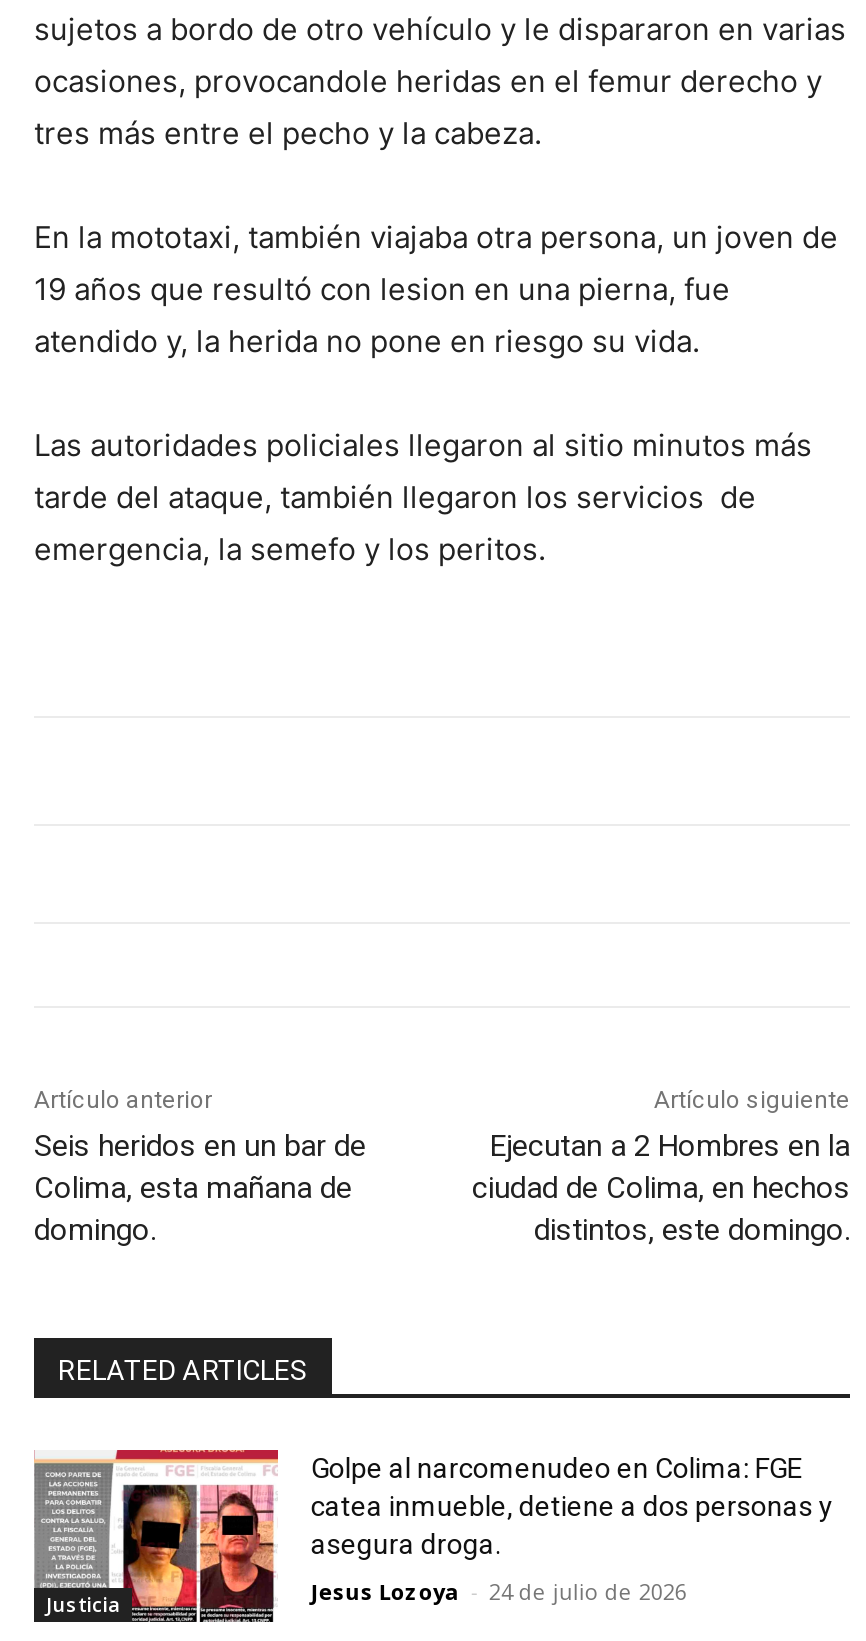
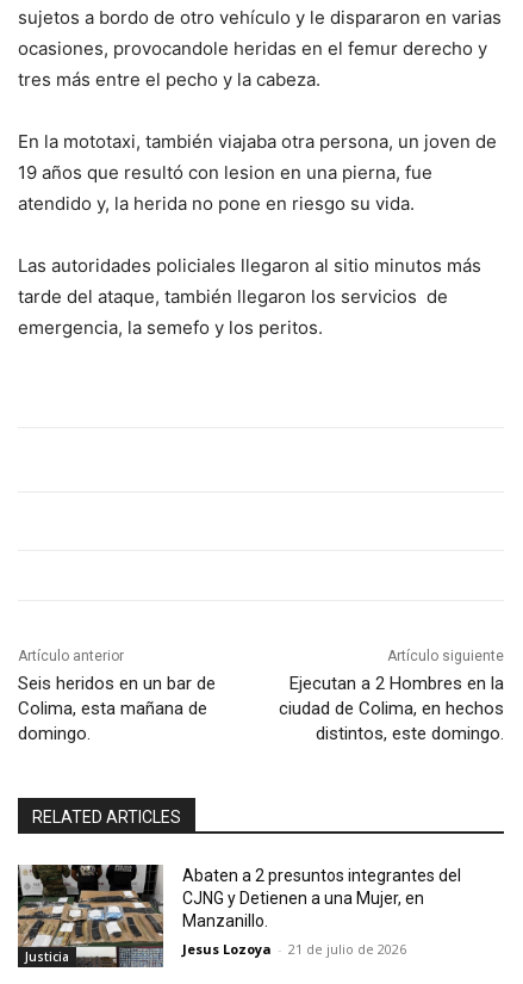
[34,1448,833,1622] [image] | Golpe al narcomenudeo en Colima: FGE | catea inmueble, detiene a dos personas y | asegura droga. -> [17,864,462,967] [image] | Abaten a 2 presuntos integrantes del | CJNG y Detienen a una Mujer, en | Manzanillo.
[311,1576,687,1606] Jesus Lozoya - 24 de julio de 2026 -> [183,940,407,958] Jesus Lozoya - 21 de julio de 2026

